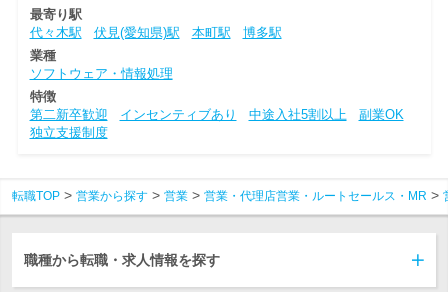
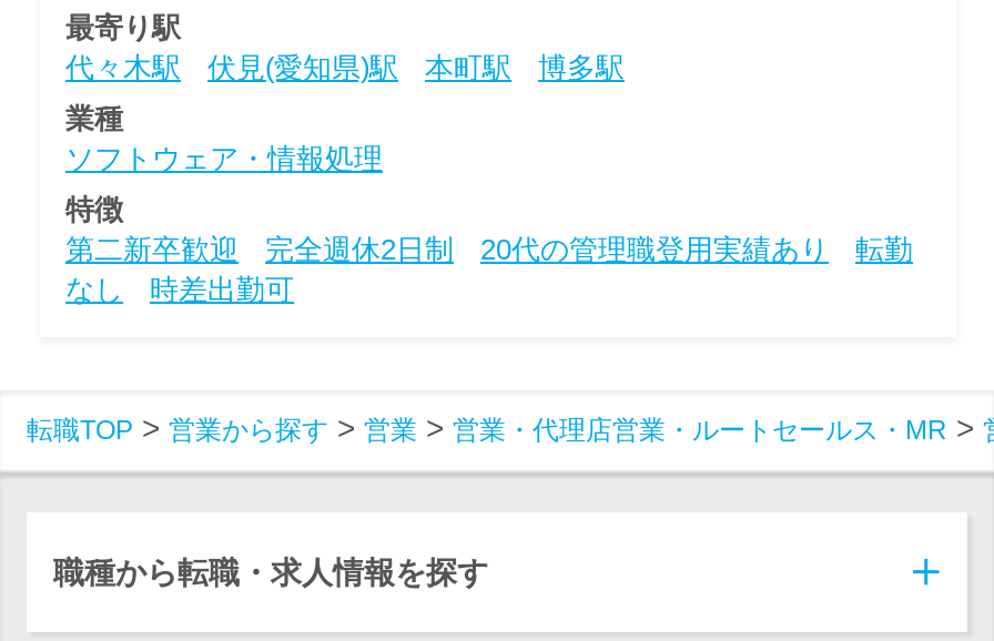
[29,106,403,139] インセンティブあり | 中途入社5割以上 | 副業OK | 独立支援制度 -> [65,232,913,305] 完全週休2日制 | 20代の管理職登用実績あり | 転勤 | なし | 時差出勤可

